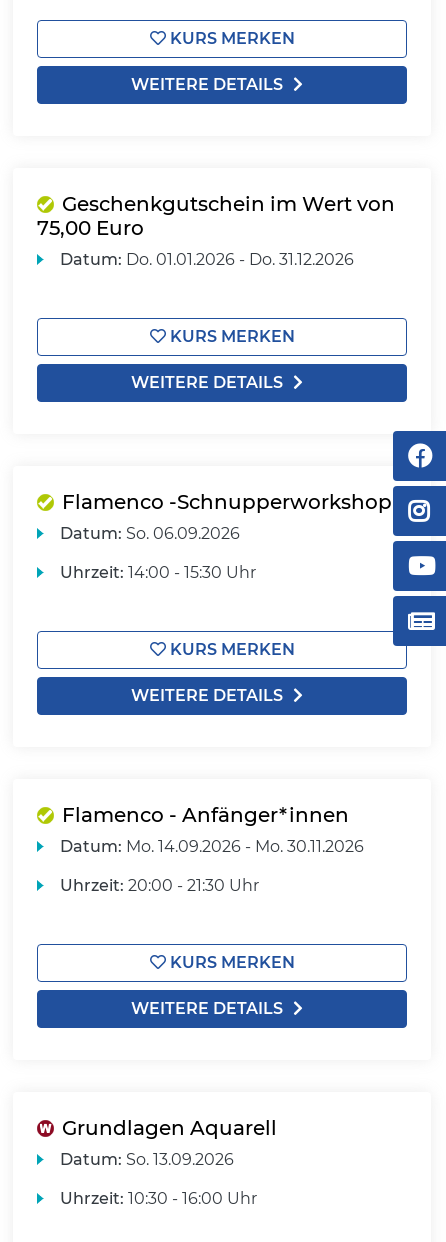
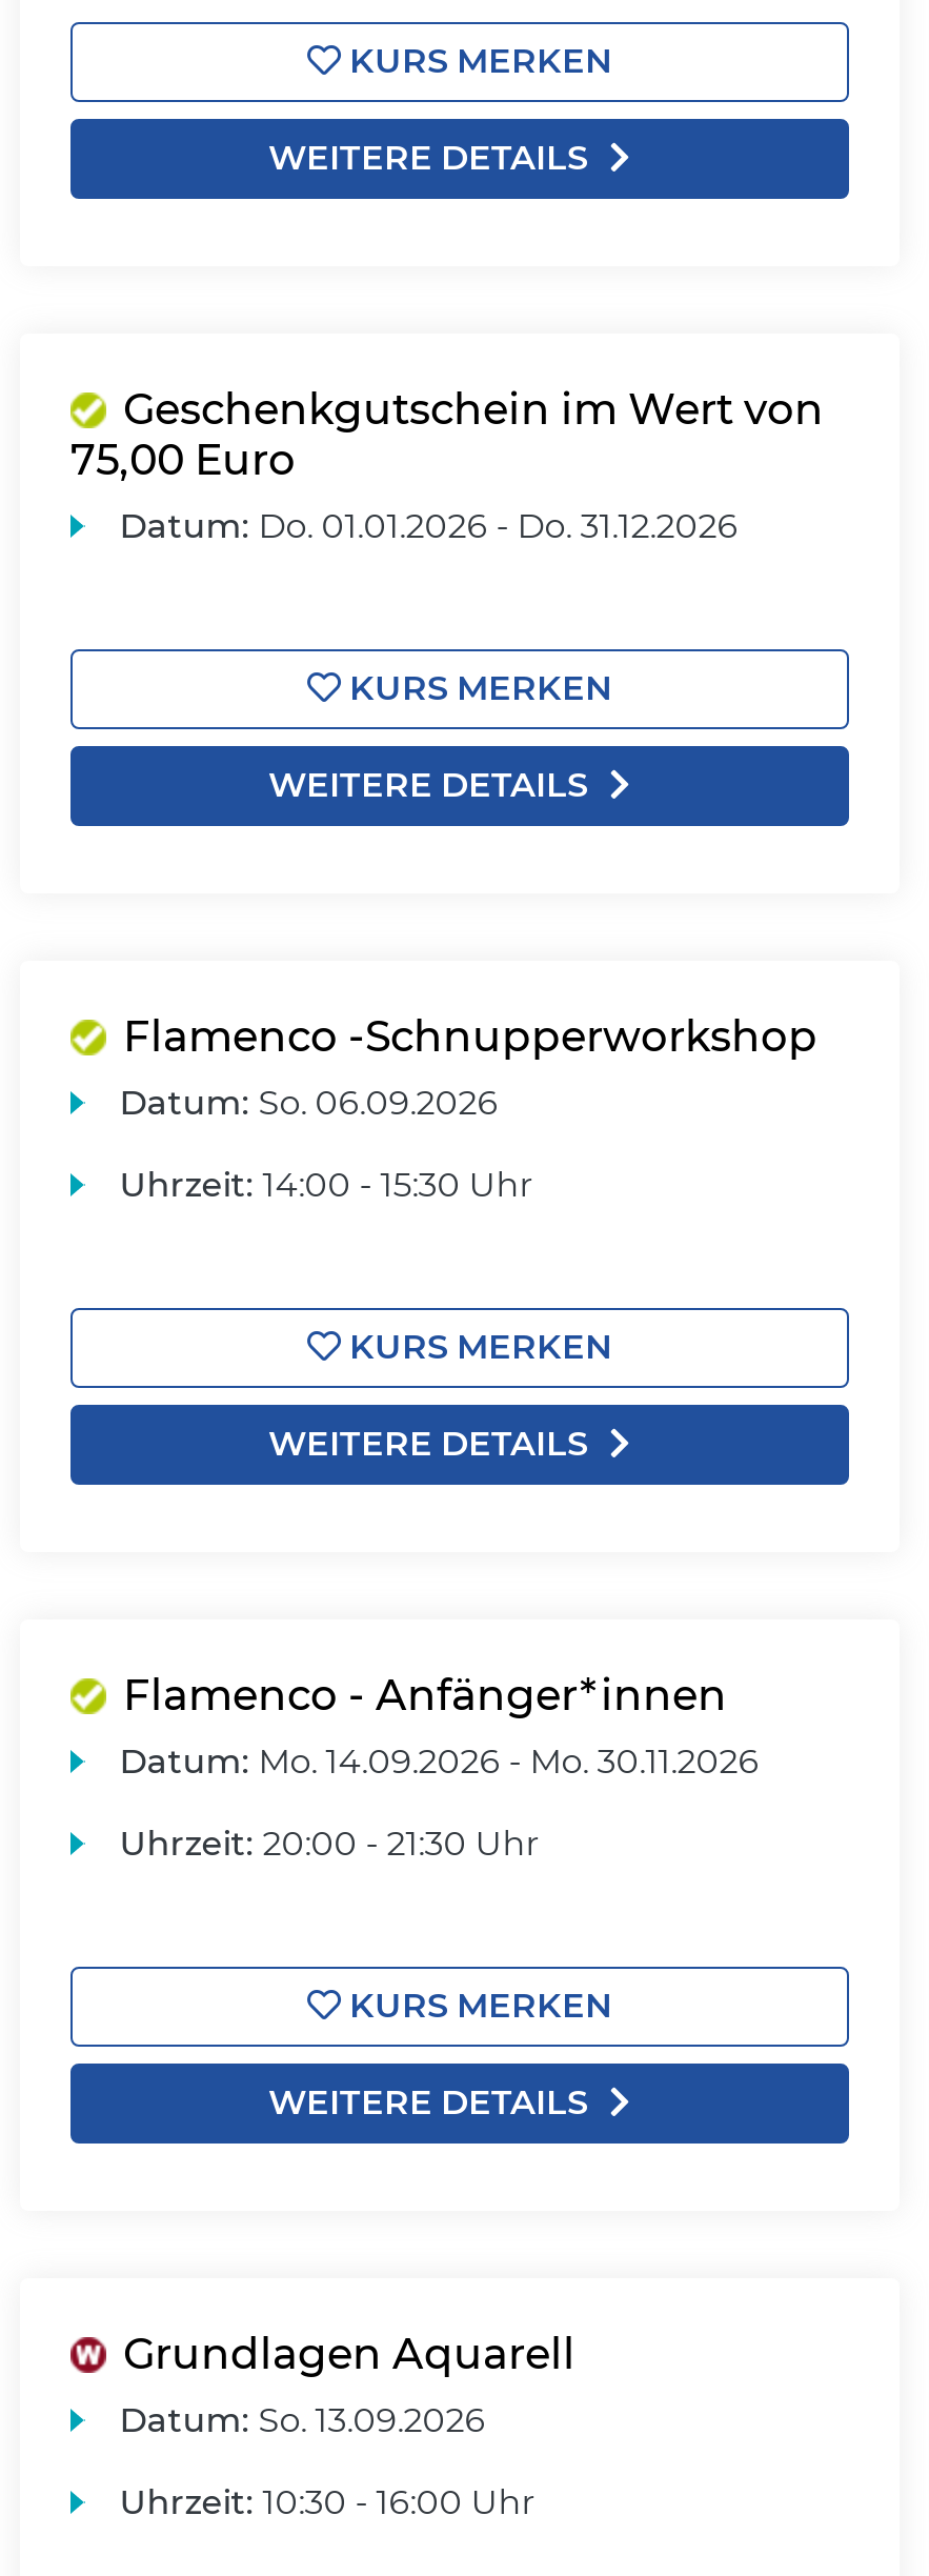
[392,430,443,647] [image] -> none

